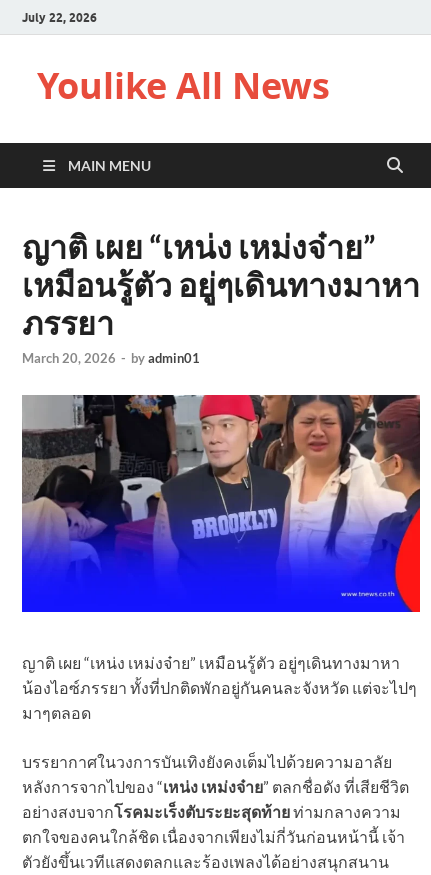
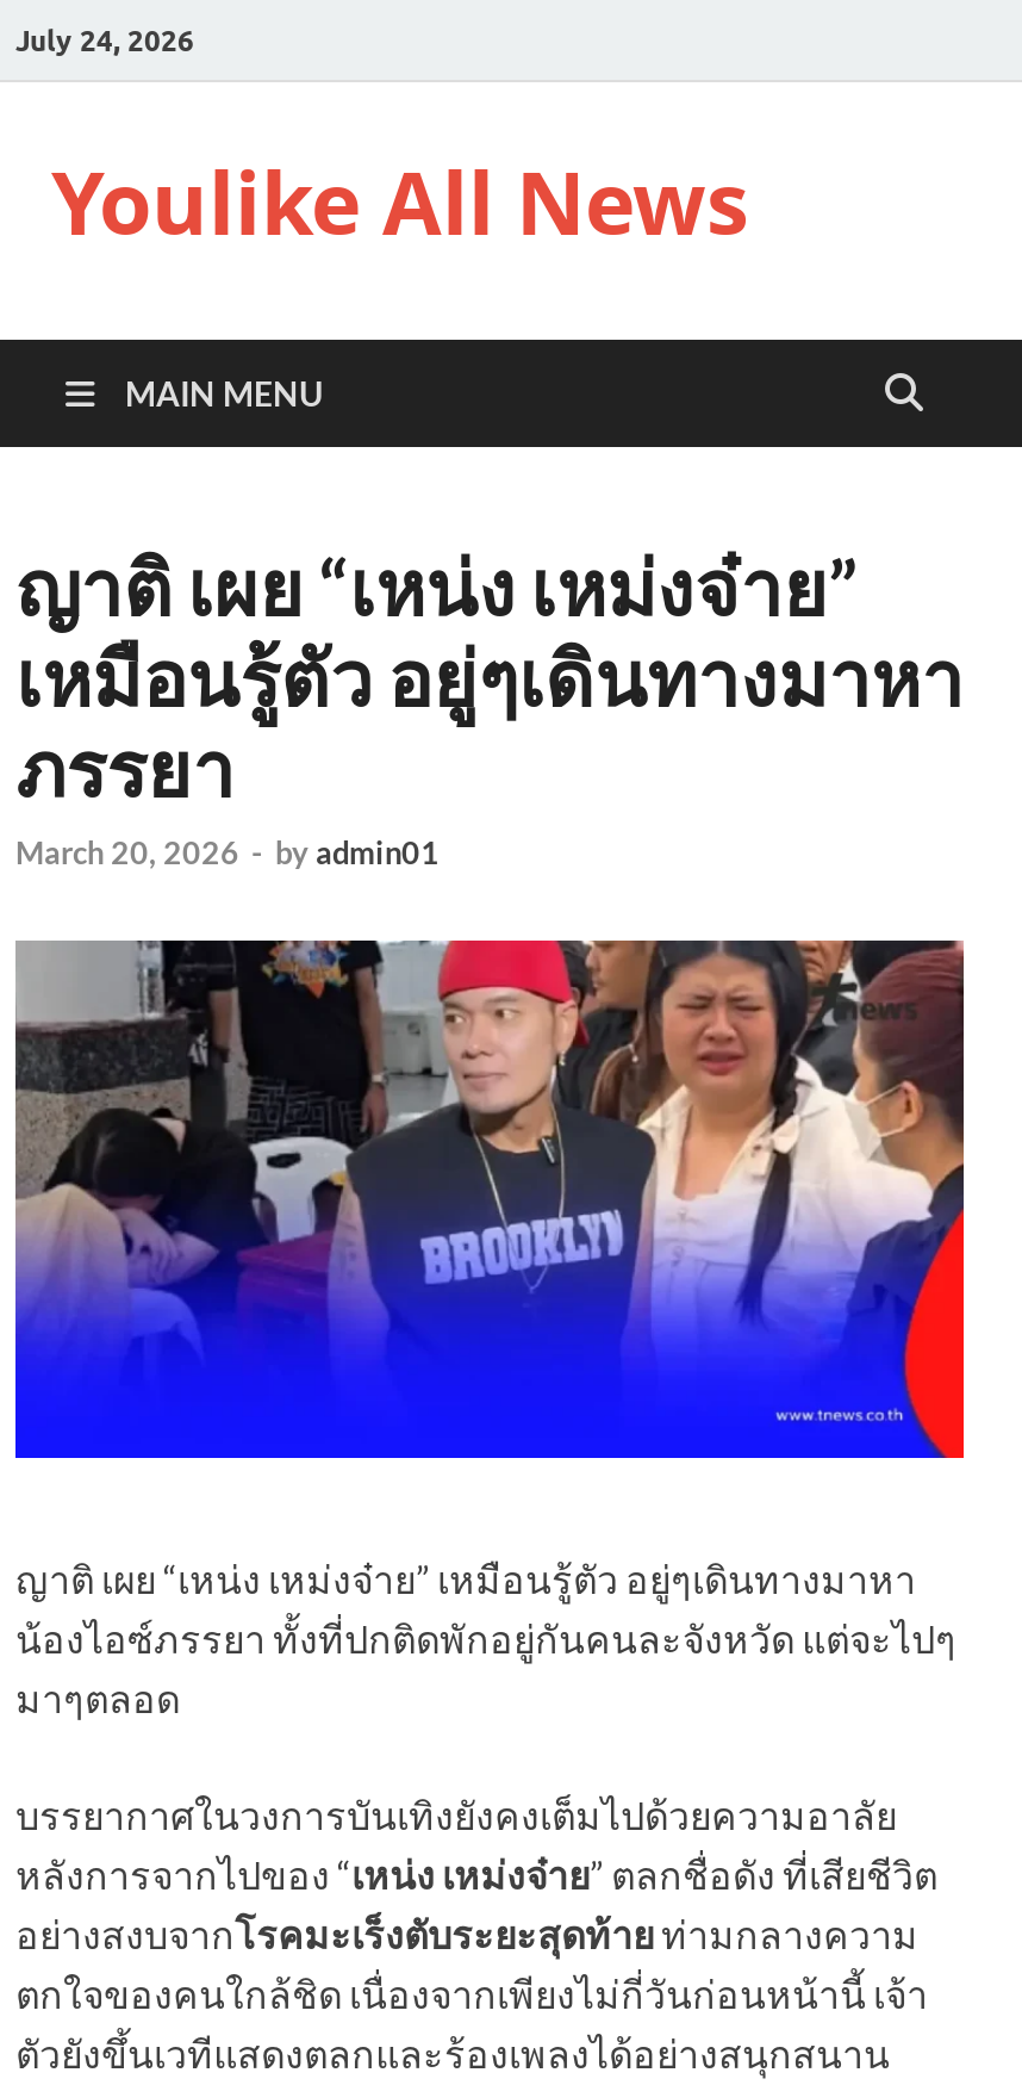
[22,9,97,24] July 22, 2026 -> [15,21,194,57] July 24, 2026

